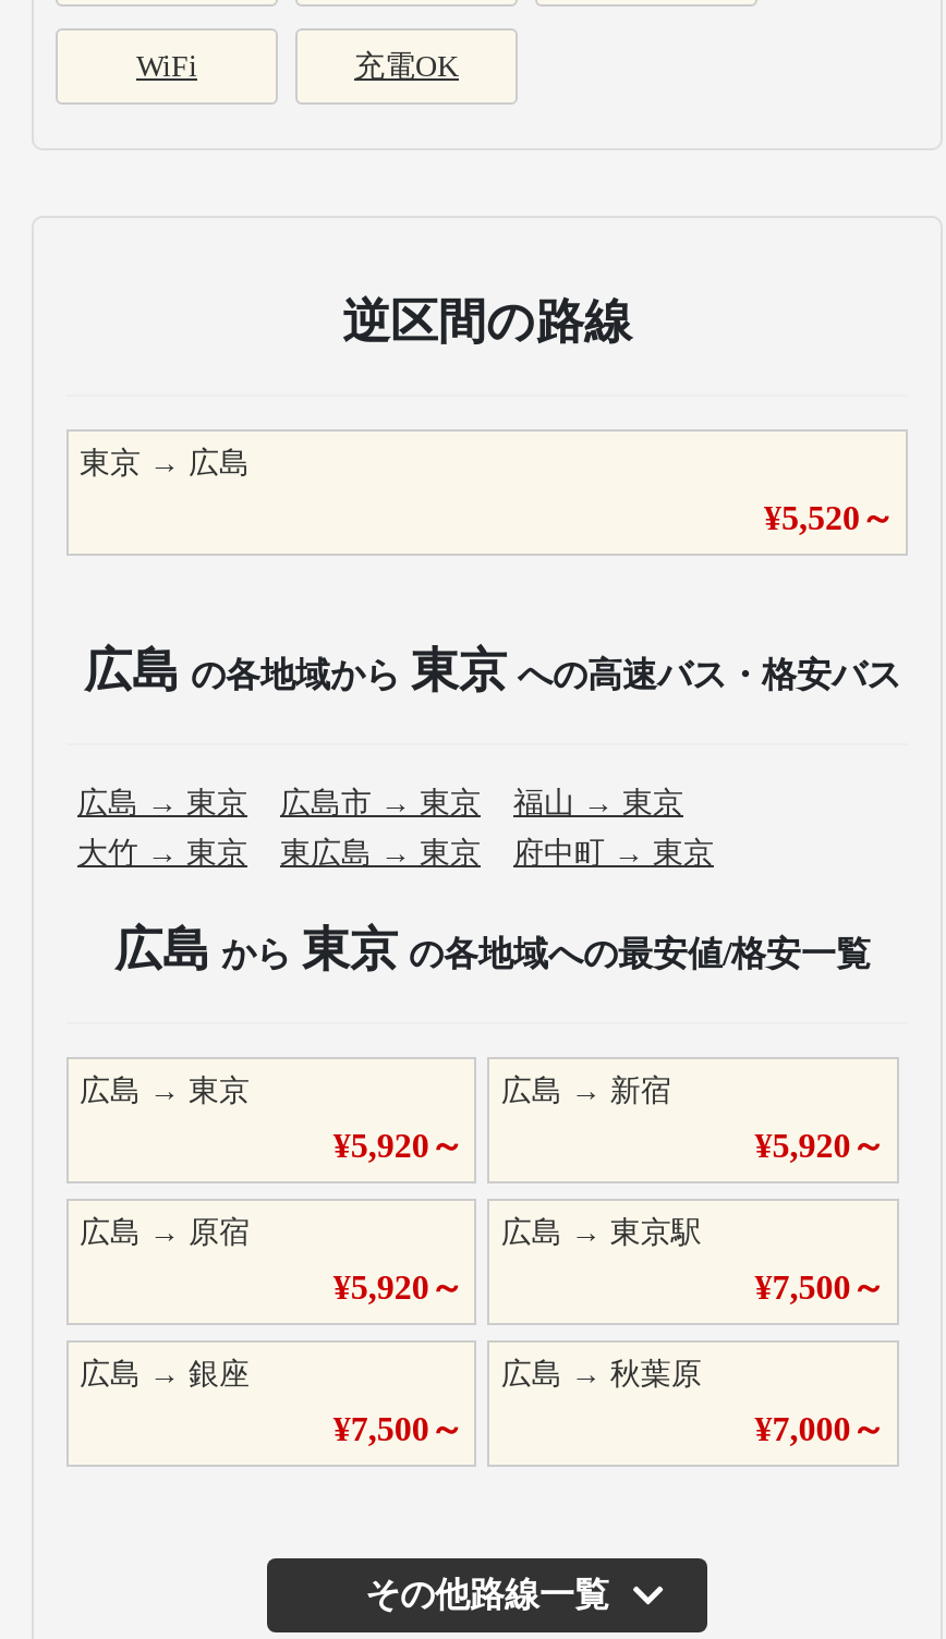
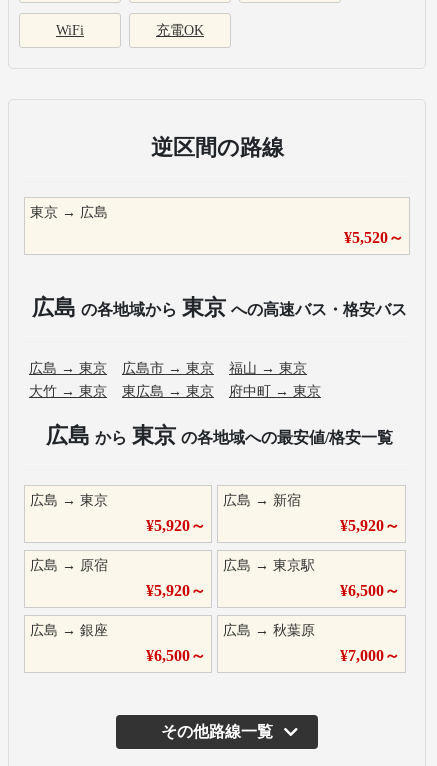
[755,1268,885,1306] ¥7,500～ -> [340,582,400,599] ¥6,500～
[333,1410,464,1447] ¥7,500～ -> [146,647,206,664] ¥6,500～

